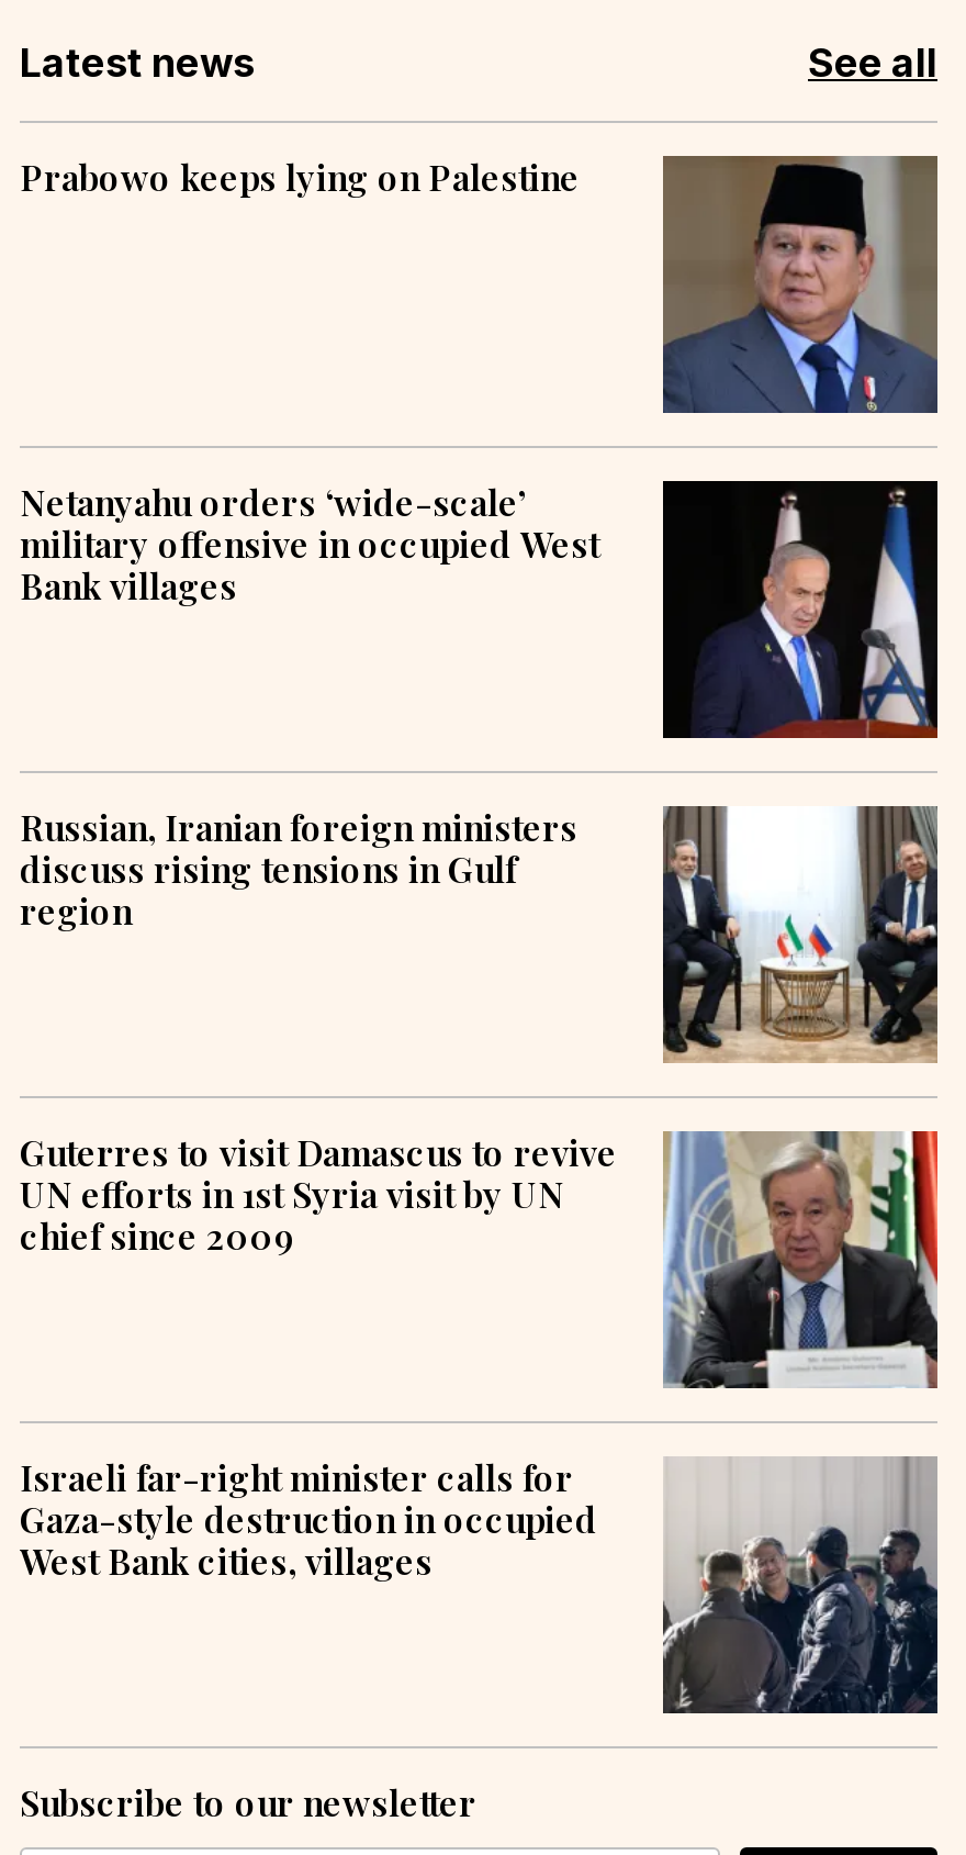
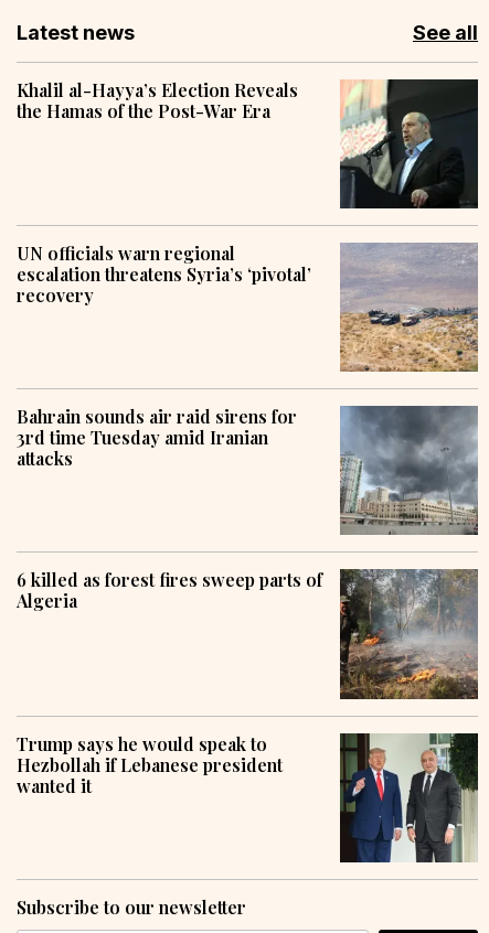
[20,154,937,414] [image] | Prabowo keeps lying on Palestine -> [17,78,479,210] [image] | Khalil al-Hayya’s Election Reveals | the Hamas of the Post-War Era
[20,479,940,739] [image] | Netanyahu orders ‘wide-scale’ | military offensive in occupied West | Bank villages -> [17,242,479,372] [image] | UN officials warn regional | escalation threatens Syria’s ‘pivotal’ | recovery
[20,804,940,1064] [image] | Russian, Iranian foreign ministers | discuss rising tensions in Gulf | region -> [17,405,478,535] [image] | Bahrain sounds air raid sirens for | 3rd time Tuesday amid Iranian | attacks
[20,1129,940,1389] [image] | Guterres to visit Damascus to revive | UN efforts in 1st Syria visit by UN | chief since 2009 -> [17,568,479,700] [image] | 6 killed as forest fires sweep parts of | Algeria
[20,1454,597,1584] Israeli far-right minister calls for | Gaza-style destruction in occupied | West Bank cities, villages -> [17,732,283,797] Trump says he would speak to | Hezbollah if Lebanese president | wanted it
[663,1457,940,1717] [image] -> [339,732,478,864] [image]

